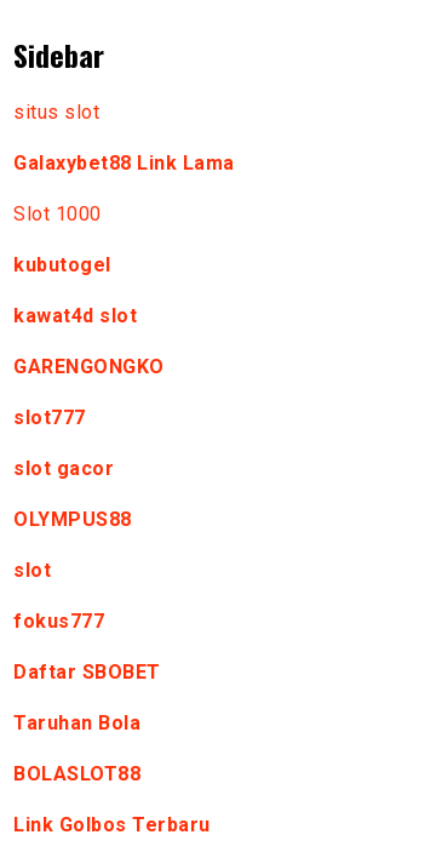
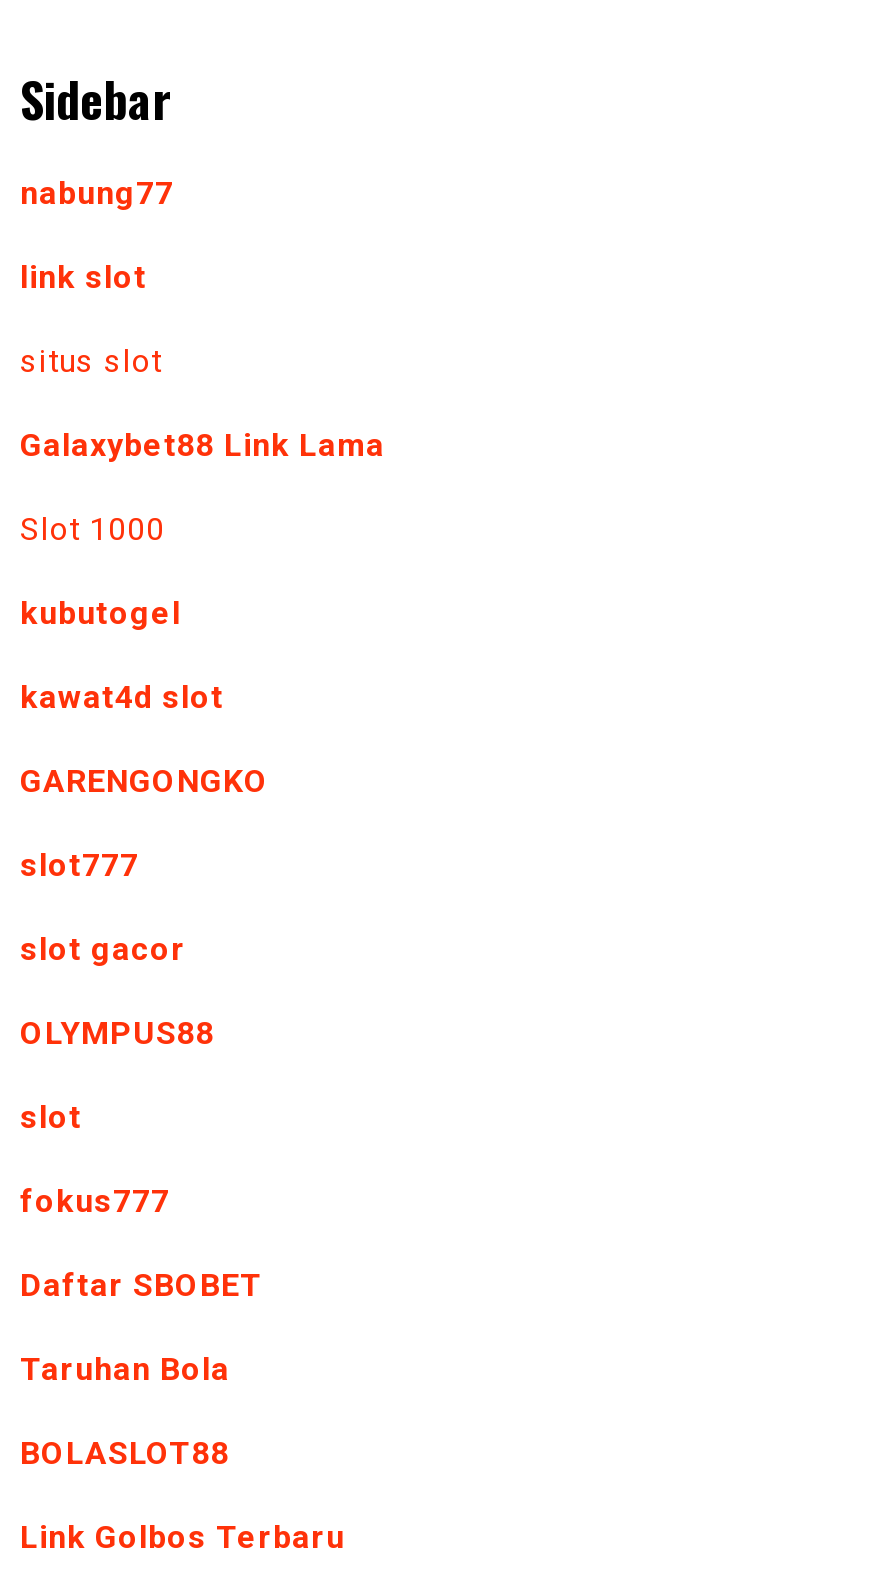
none -> [20,174,174,296] nabung77 | link slot

